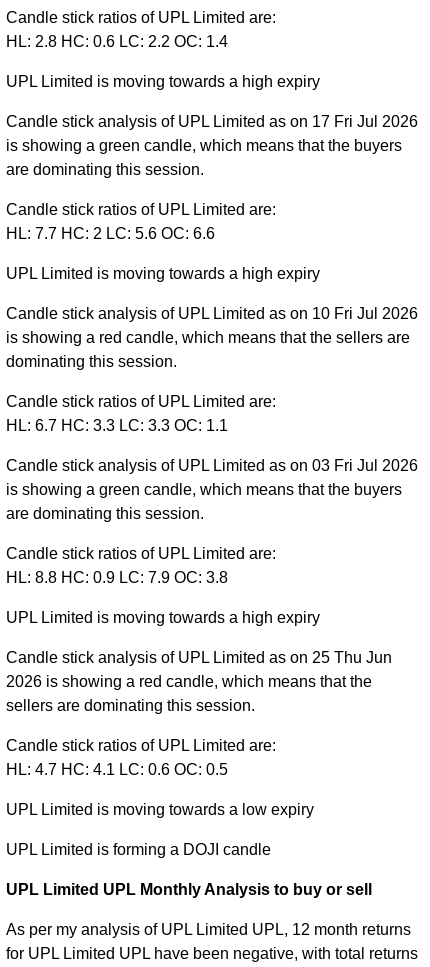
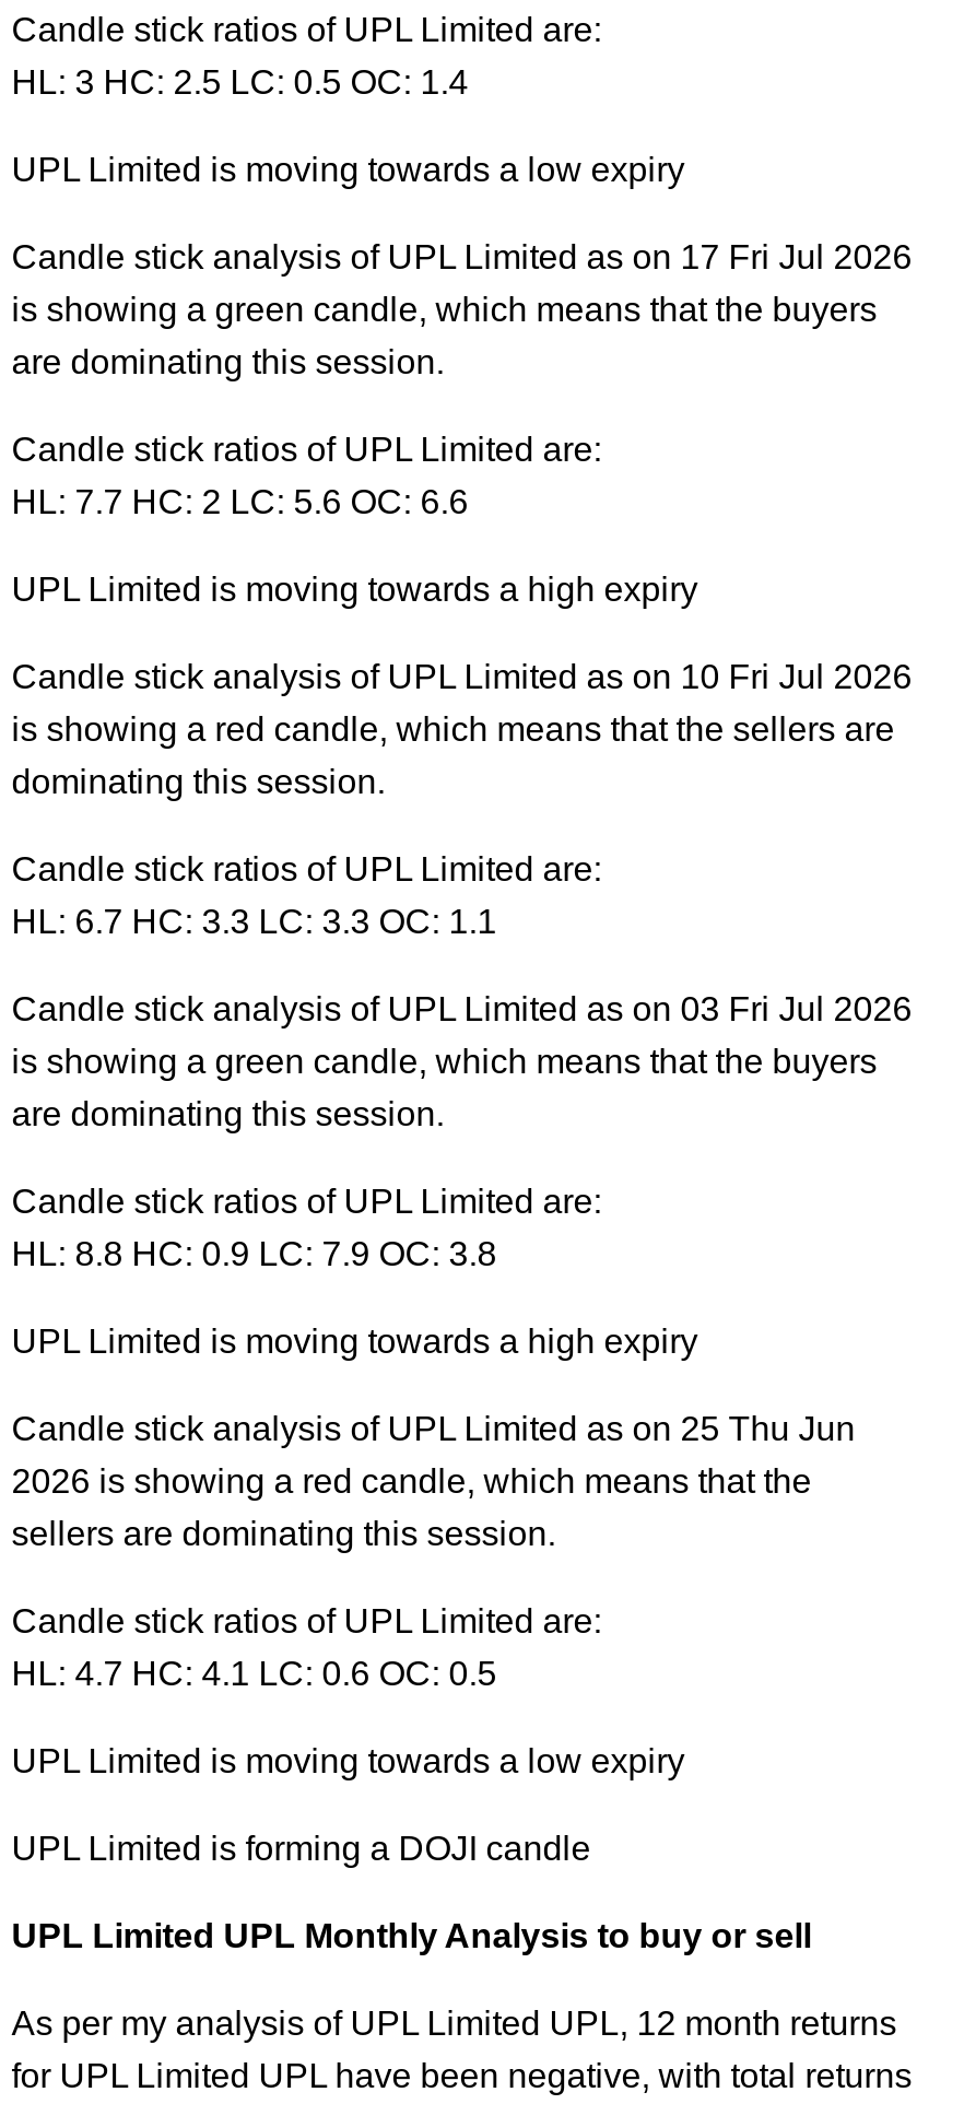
[6,33,228,50] HL: 2.8 HC: 0.6 LC: 2.2 OC: 1.4 -> [11,64,468,101] HL: 3 HC: 2.5 LC: 0.5 OC: 1.4
[6,73,320,90] UPL Limited is moving towards a high expiry -> [11,151,685,189] UPL Limited is moving towards a low expiry

